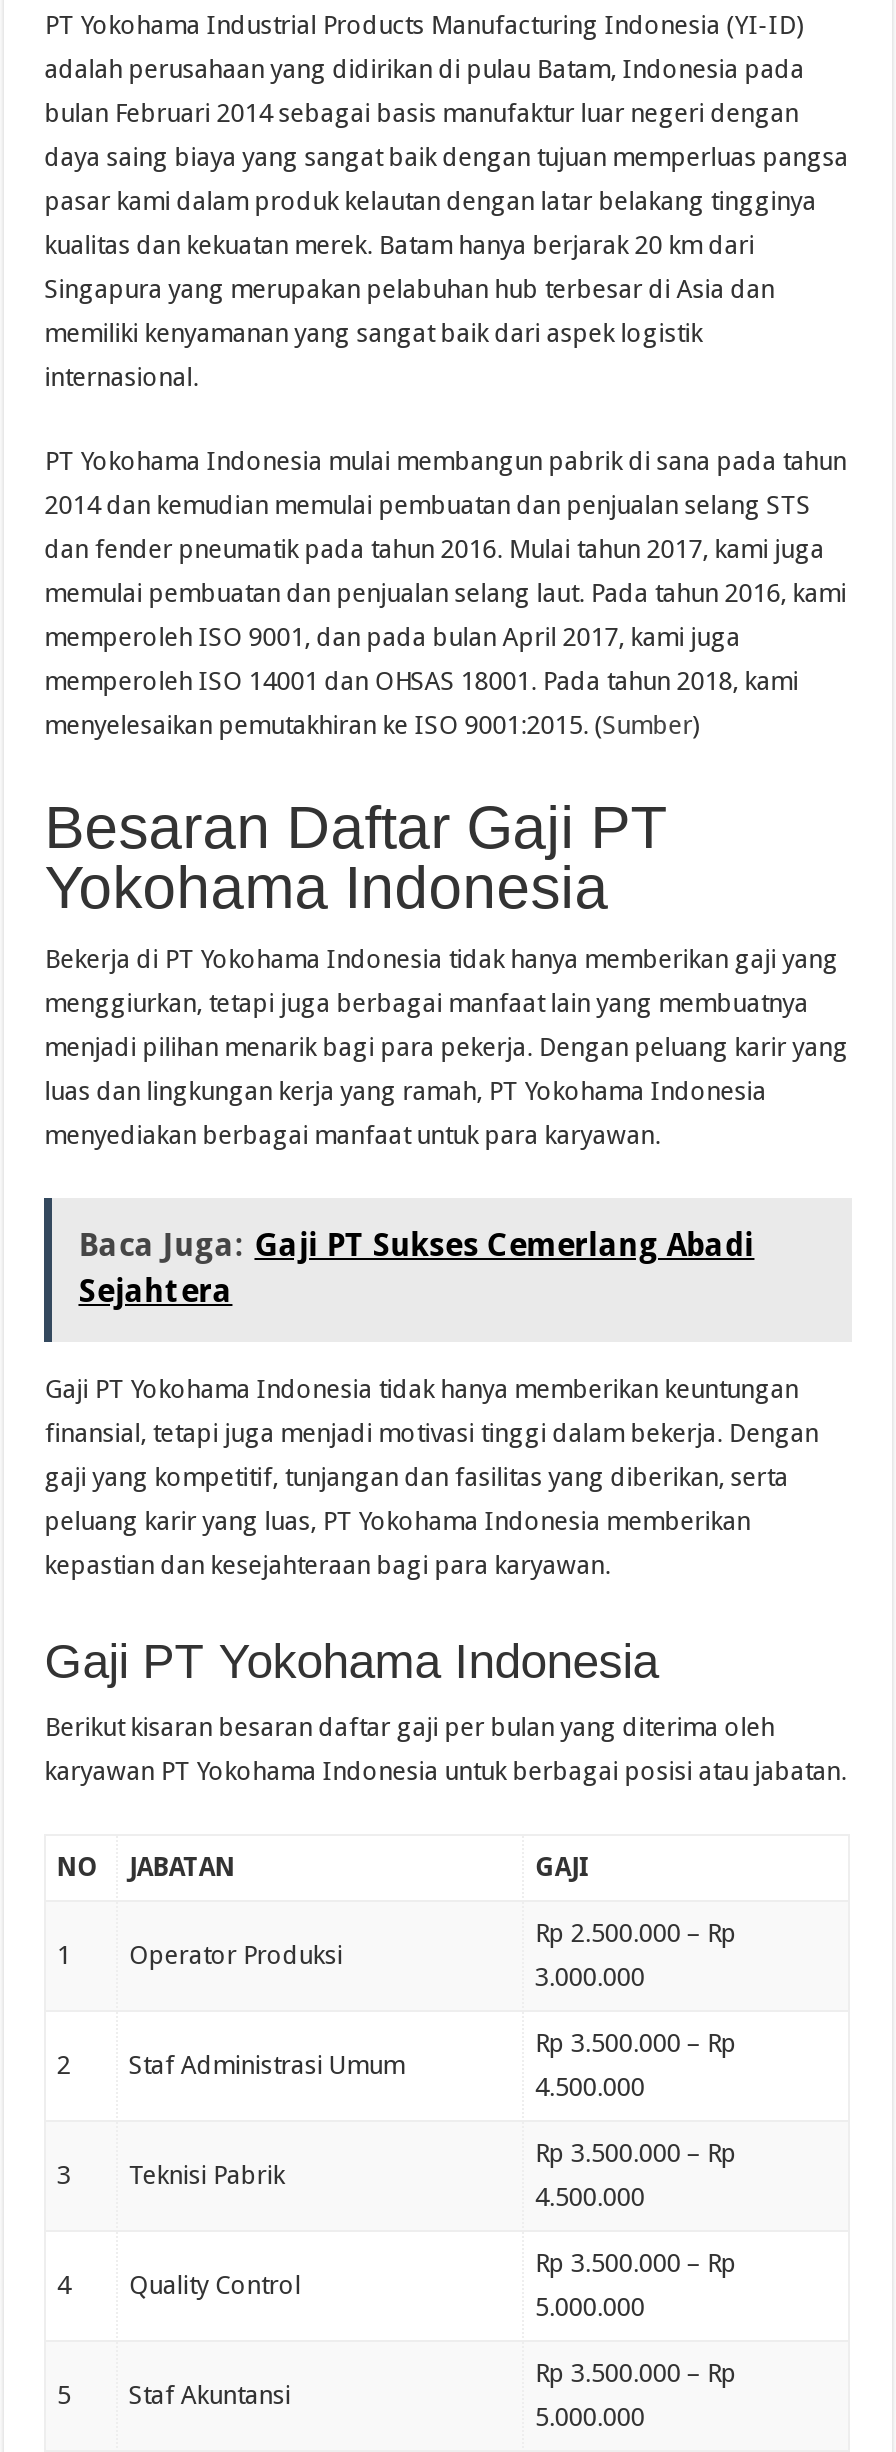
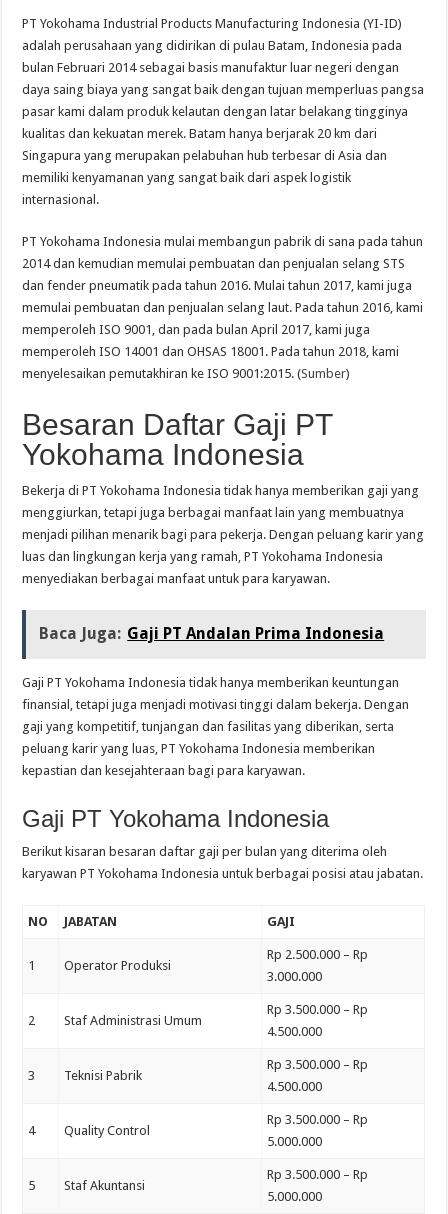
[78,1226,754,1310] Baca Juga: Gaji PT Sukses Cemerlang Abadi | Sejahtera -> [39,624,384,643] Baca Juga: Gaji PT Andalan Prima Indonesia

